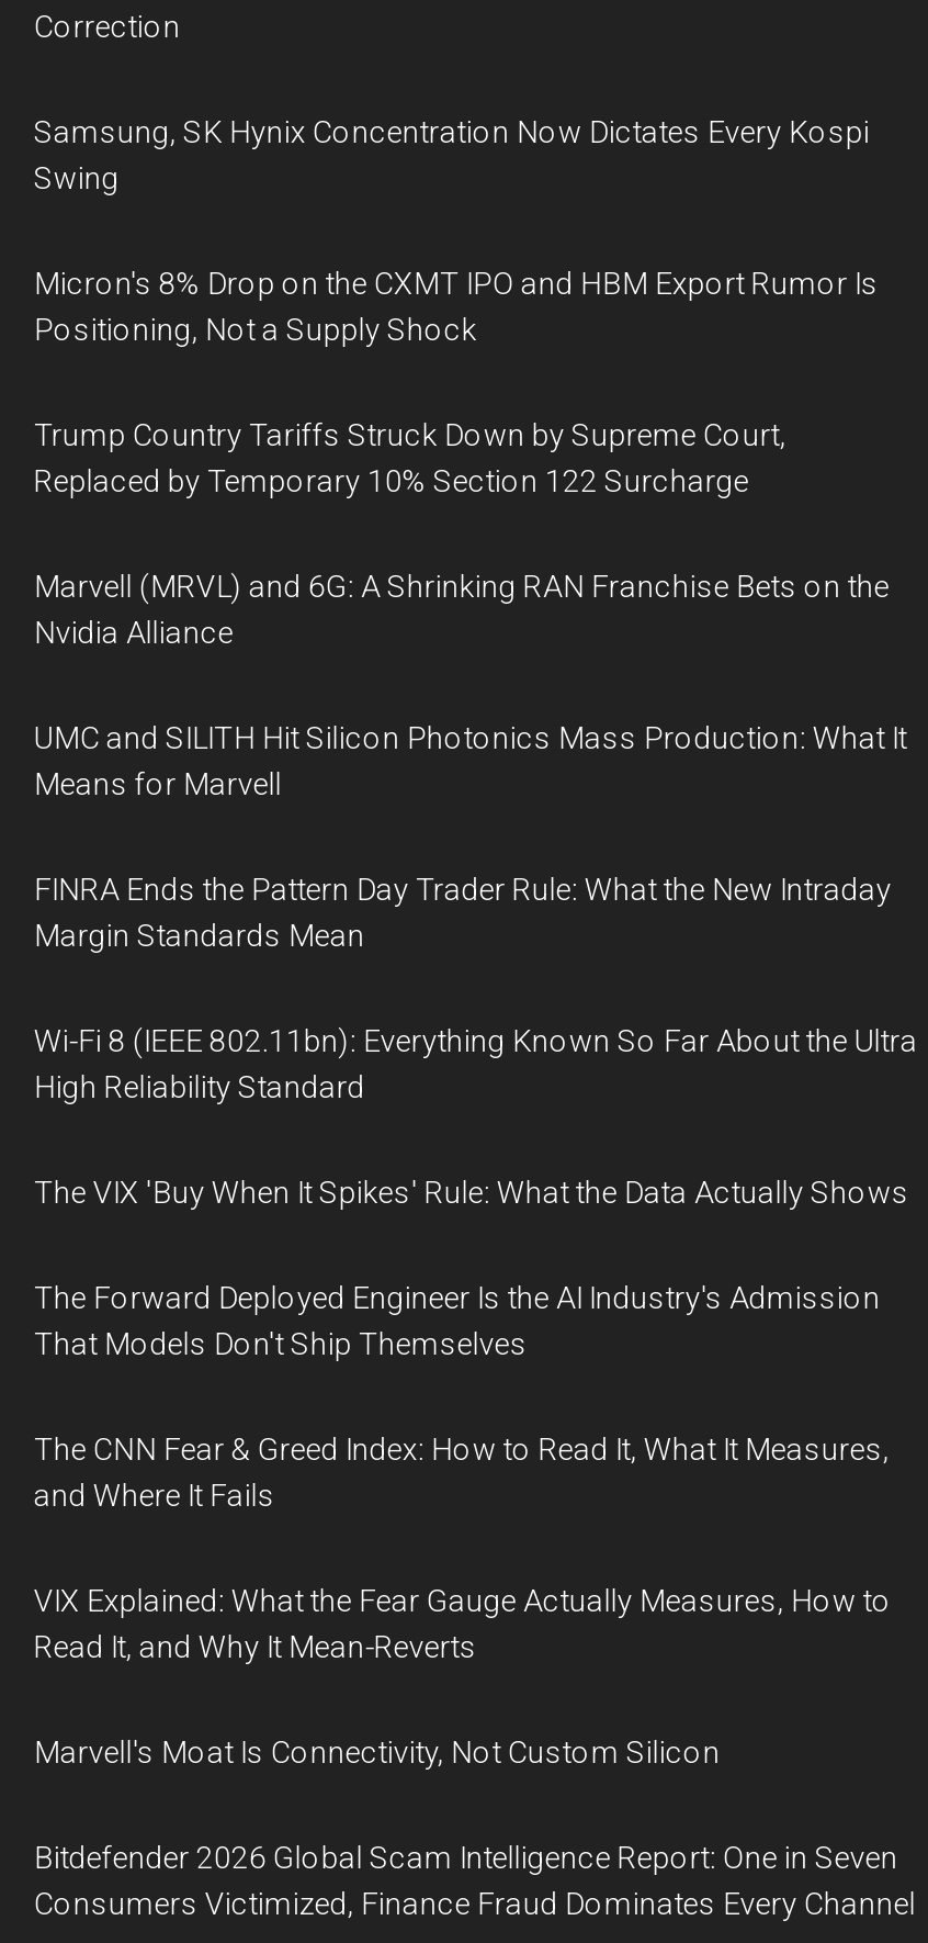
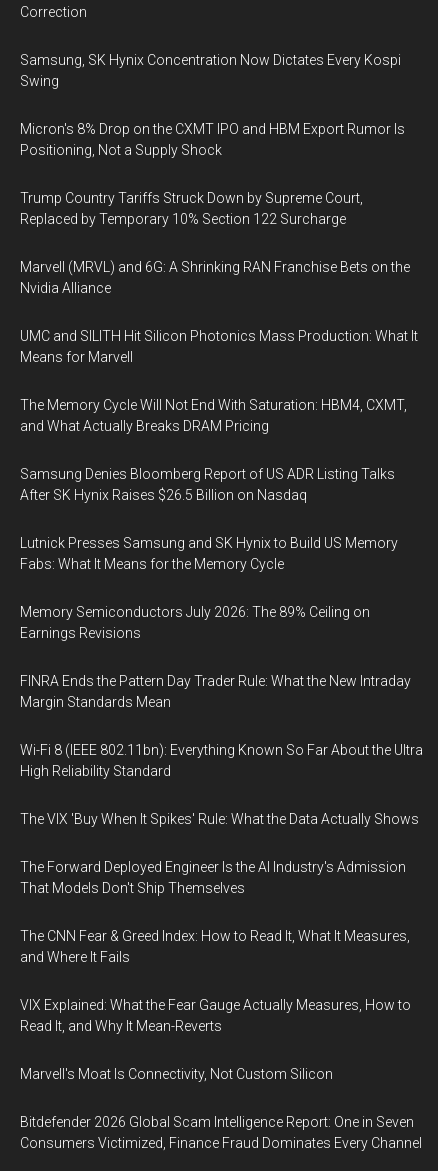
none -> [20,397,407,641] The Memory Cycle Will Not End With Saturation: HBM4, CXMT, | and What Actually Breaks DRAM Pricing | Samsung Denies Bloomberg Report of US ADR Listing Talks | After SK Hynix Raises $26.5 Billion on Nasdaq | Lutnick Presses Samsung and SK Hynix to Build US Memory | Fabs: What It Means for the Memory Cycle | Memory Semiconductors July 2026: The 89% Ceiling on | Earnings Revisions

